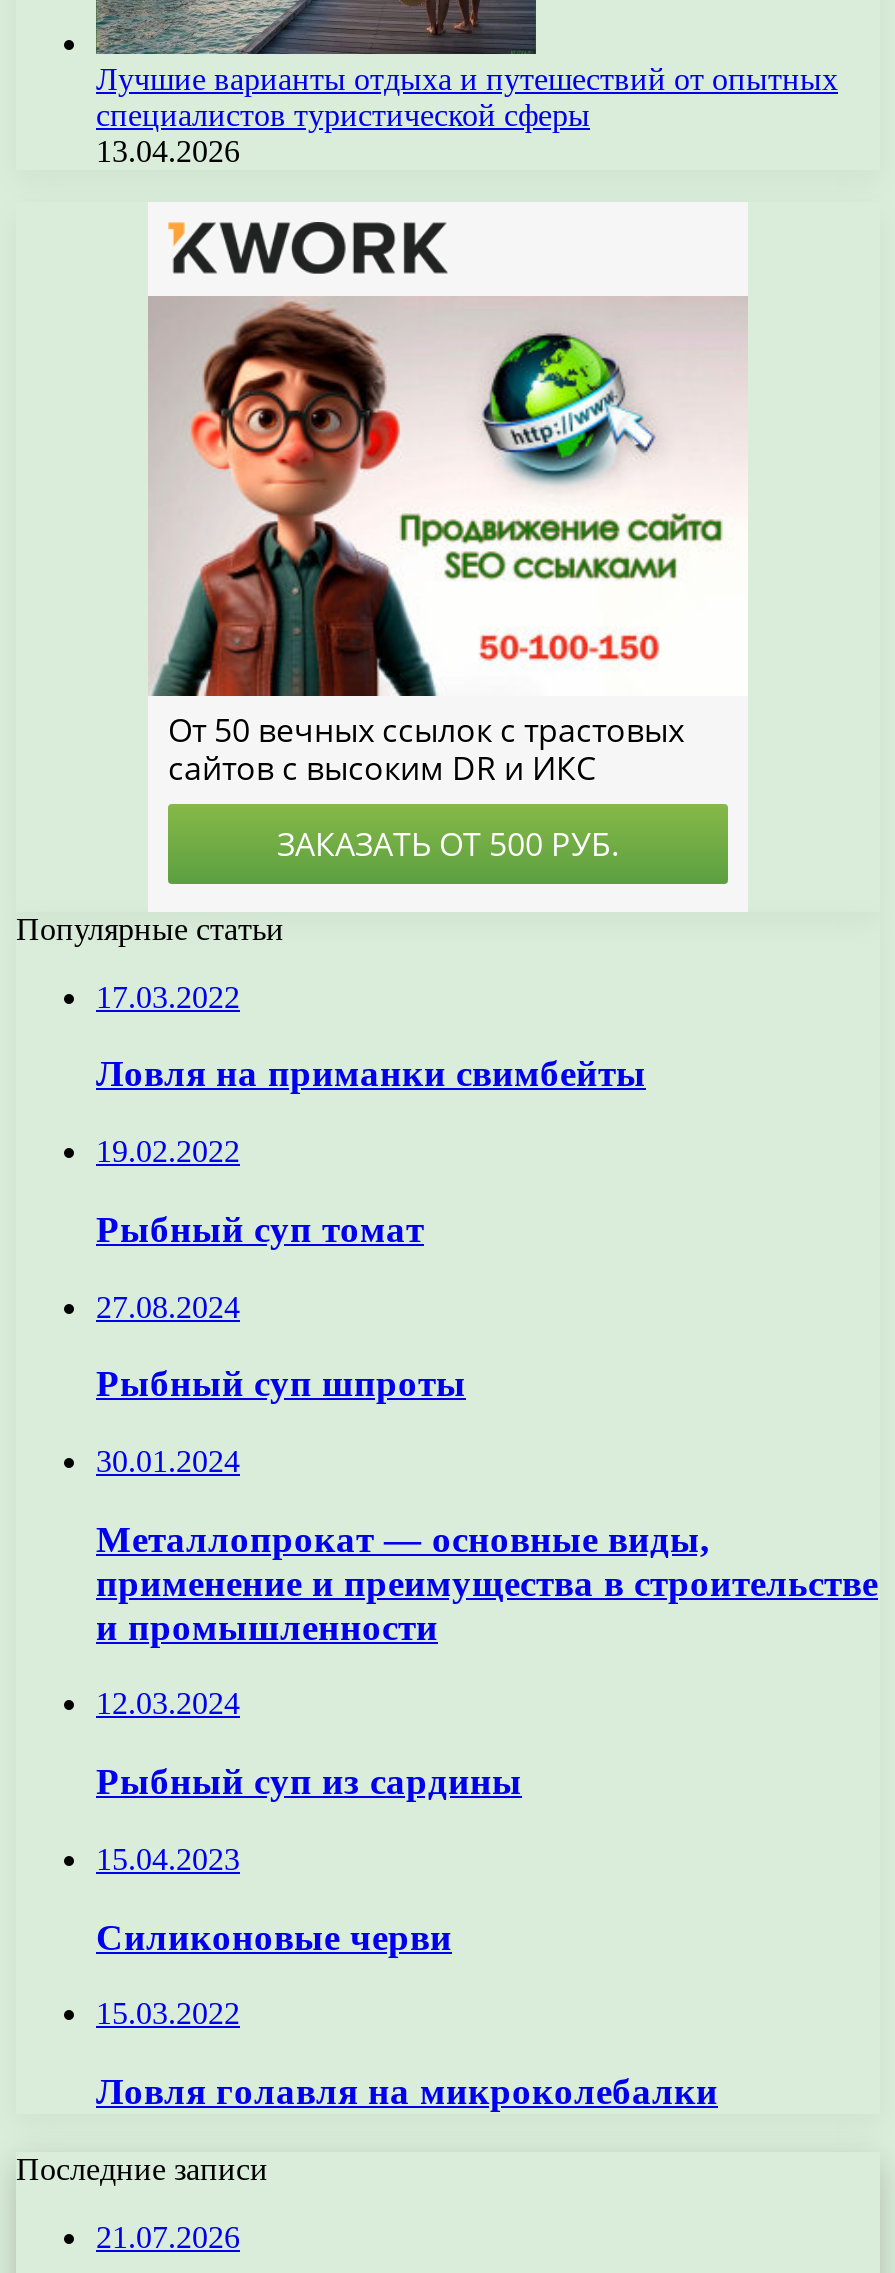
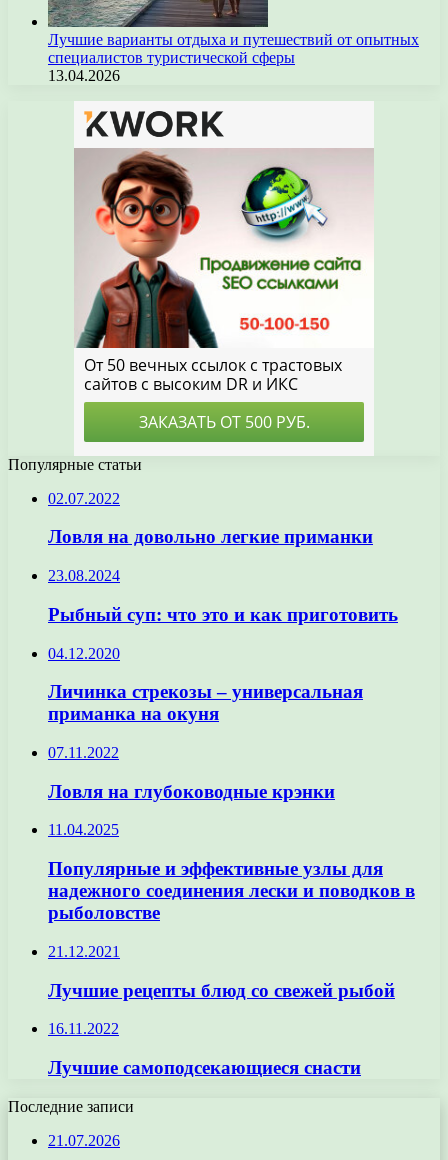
[96,979,240,1013] 17.03.2022 -> [48,490,120,507] 02.07.2022
[96,1053,646,1095] Ловля на приманки свимбейты -> [48,526,373,547] Ловля на довольно легкие приманки
[96,1134,240,1168] 19.02.2022 -> [48,567,120,584] 23.08.2024
[96,1208,424,1250] Рыбный суп томат -> [48,604,398,625] Рыбный суп: что это и как приготовить
[96,1289,240,1323] 27.08.2024 -> [48,645,120,662] 04.12.2020
[96,1363,466,1405] Рыбный суп шпроты -> [48,681,363,724] Личинка стрекозы – универсальная | приманка на окуня
[96,1444,240,1478] 30.01.2024 -> [48,744,119,761] 07.11.2022
[96,1517,878,1647] Металлопрокат — основные виды, | применение и преимущества в строительстве | и промышленности -> [48,781,335,802] Ловля на глубоководные крэнки
[96,1687,240,1721] 12.03.2024 -> [48,821,119,838] 11.04.2025
[96,1760,522,1802] Рыбный суп из сардины -> [48,858,415,923] Популярные и эффективные узлы для | надежного соединения лески и поводков в | рыболовстве
[96,1842,240,1876] 15.04.2023 -> [48,943,120,960] 21.12.2021
[96,1915,452,1957] Силиконовые черви -> [48,980,395,1001] Лучшие рецепты блюд со свежей рыбой
[96,1997,240,2031] 15.03.2022 -> [48,1020,119,1037] 16.11.2022
[96,2070,718,2112] Ловля голавля на микроколебалки -> [48,1057,361,1078] Лучшие самоподсекающиеся снасти

